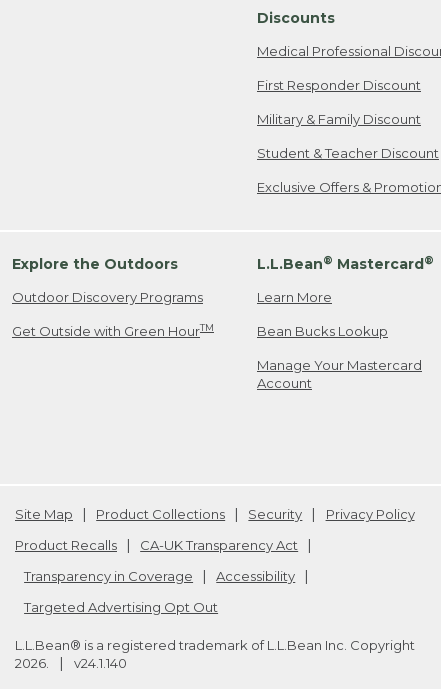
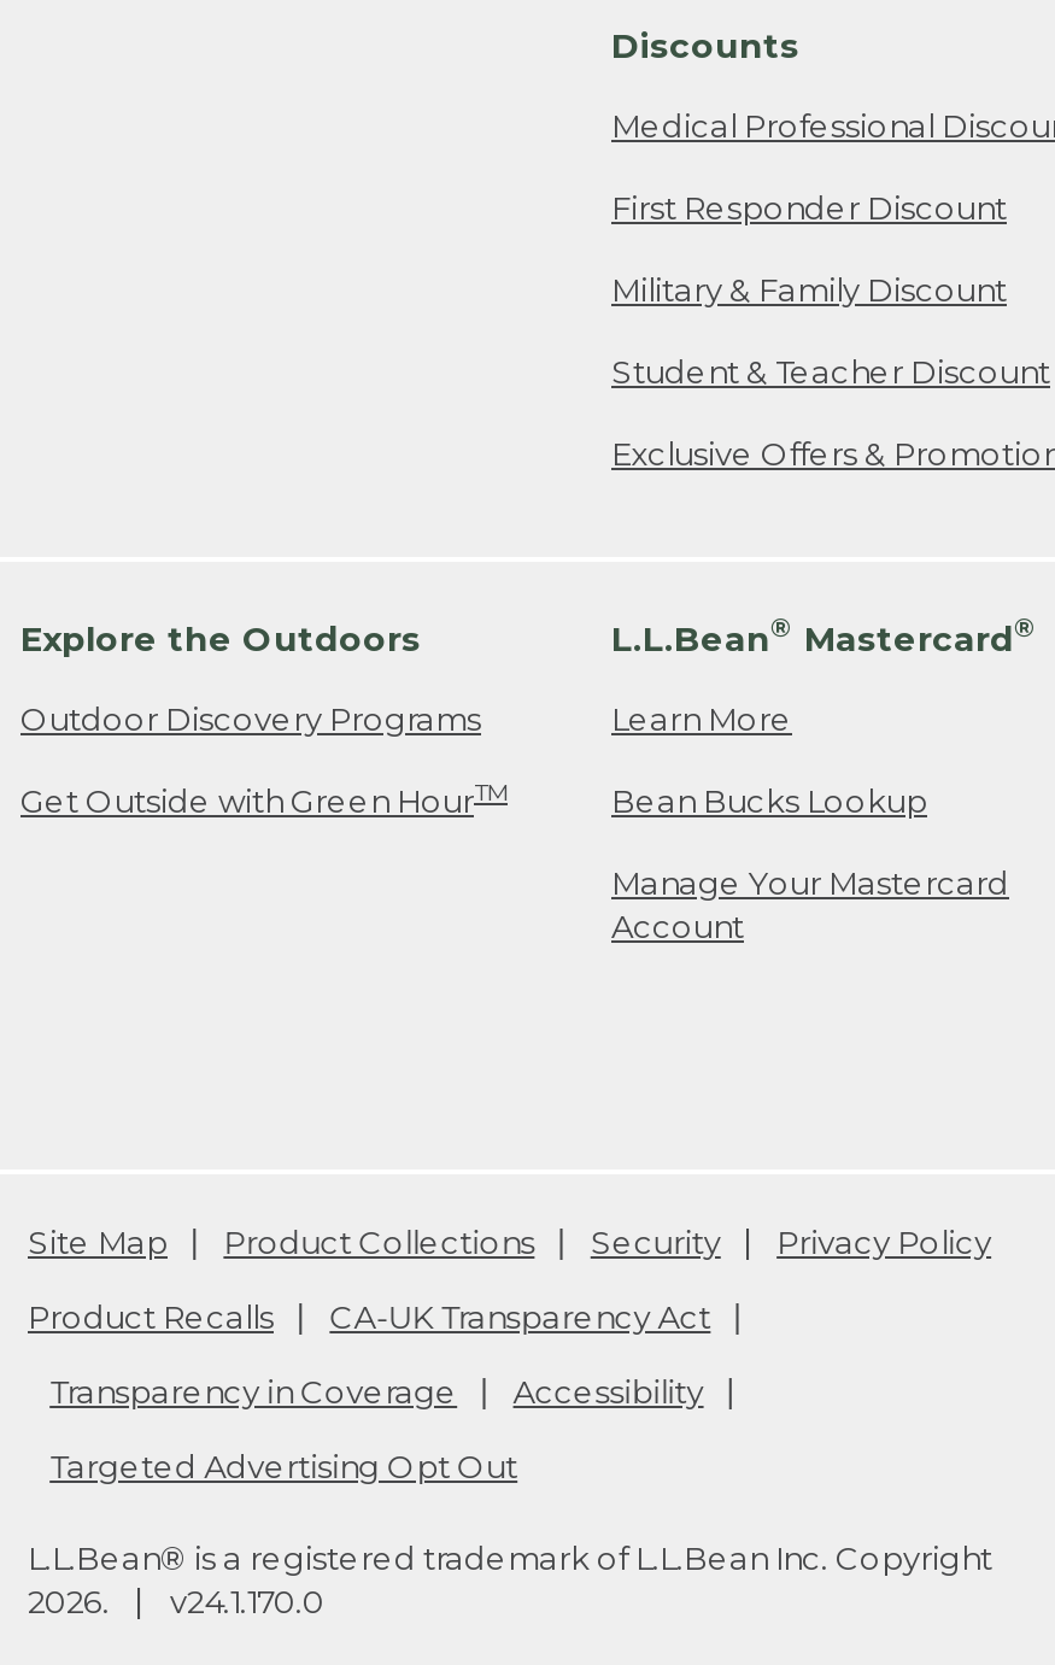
[15,655,127,671] 2026. v24.1.140 -> [28,1581,324,1620] 2026. v24.1.170.0

